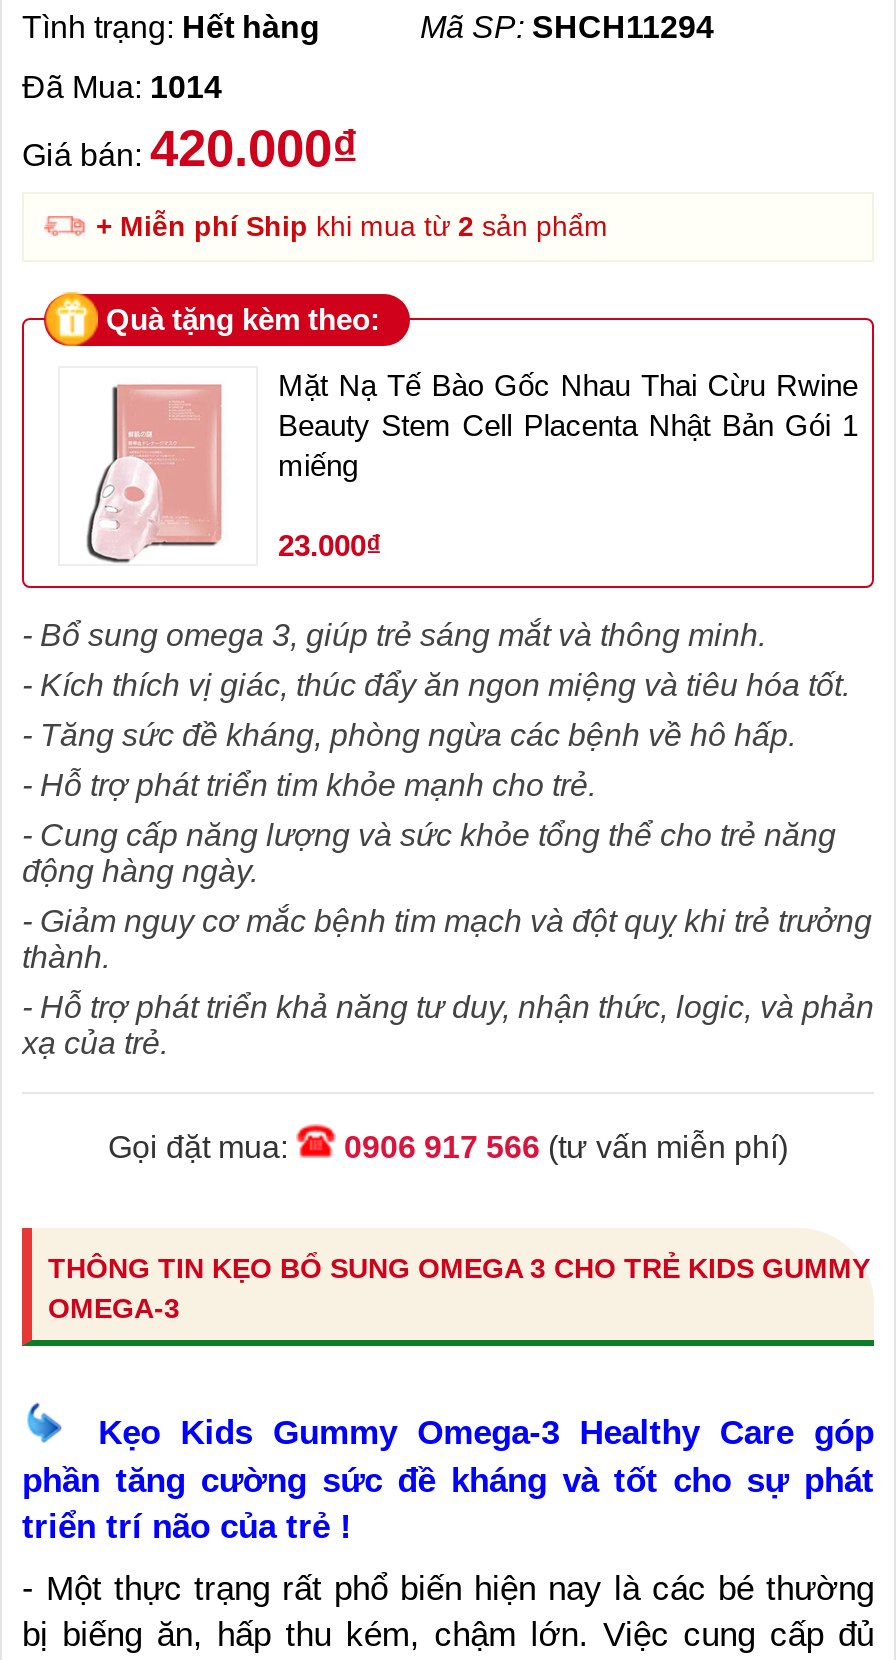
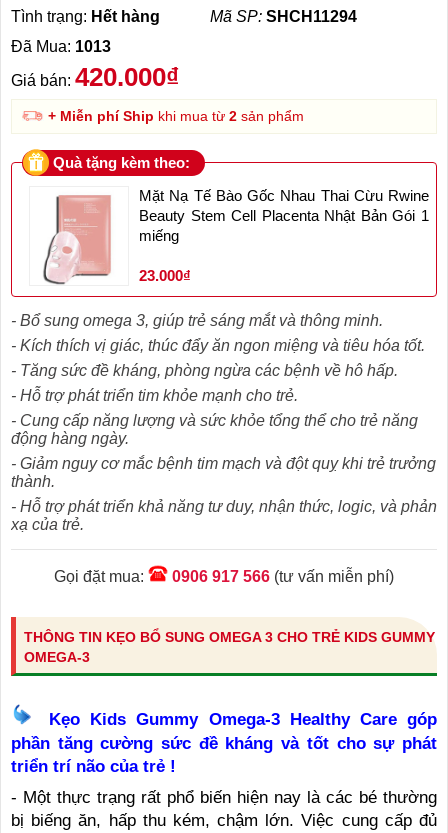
[22,70,222,104] Đã Mua: 1014 -> [11,38,111,55] Đã Mua: 1013

